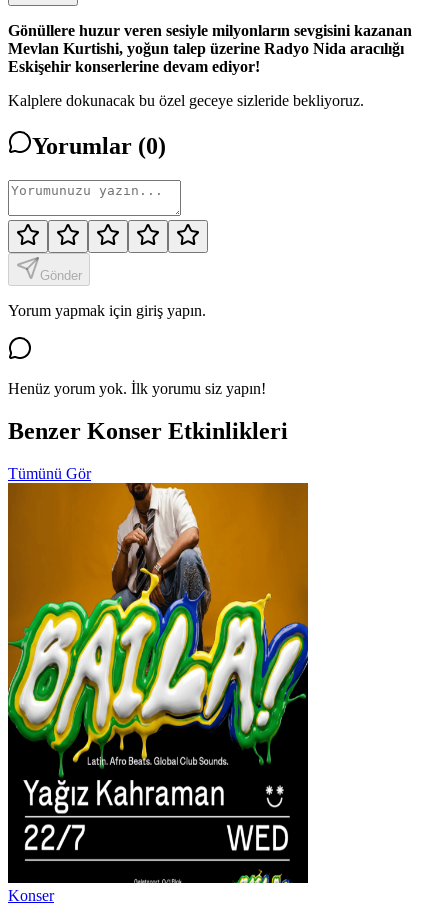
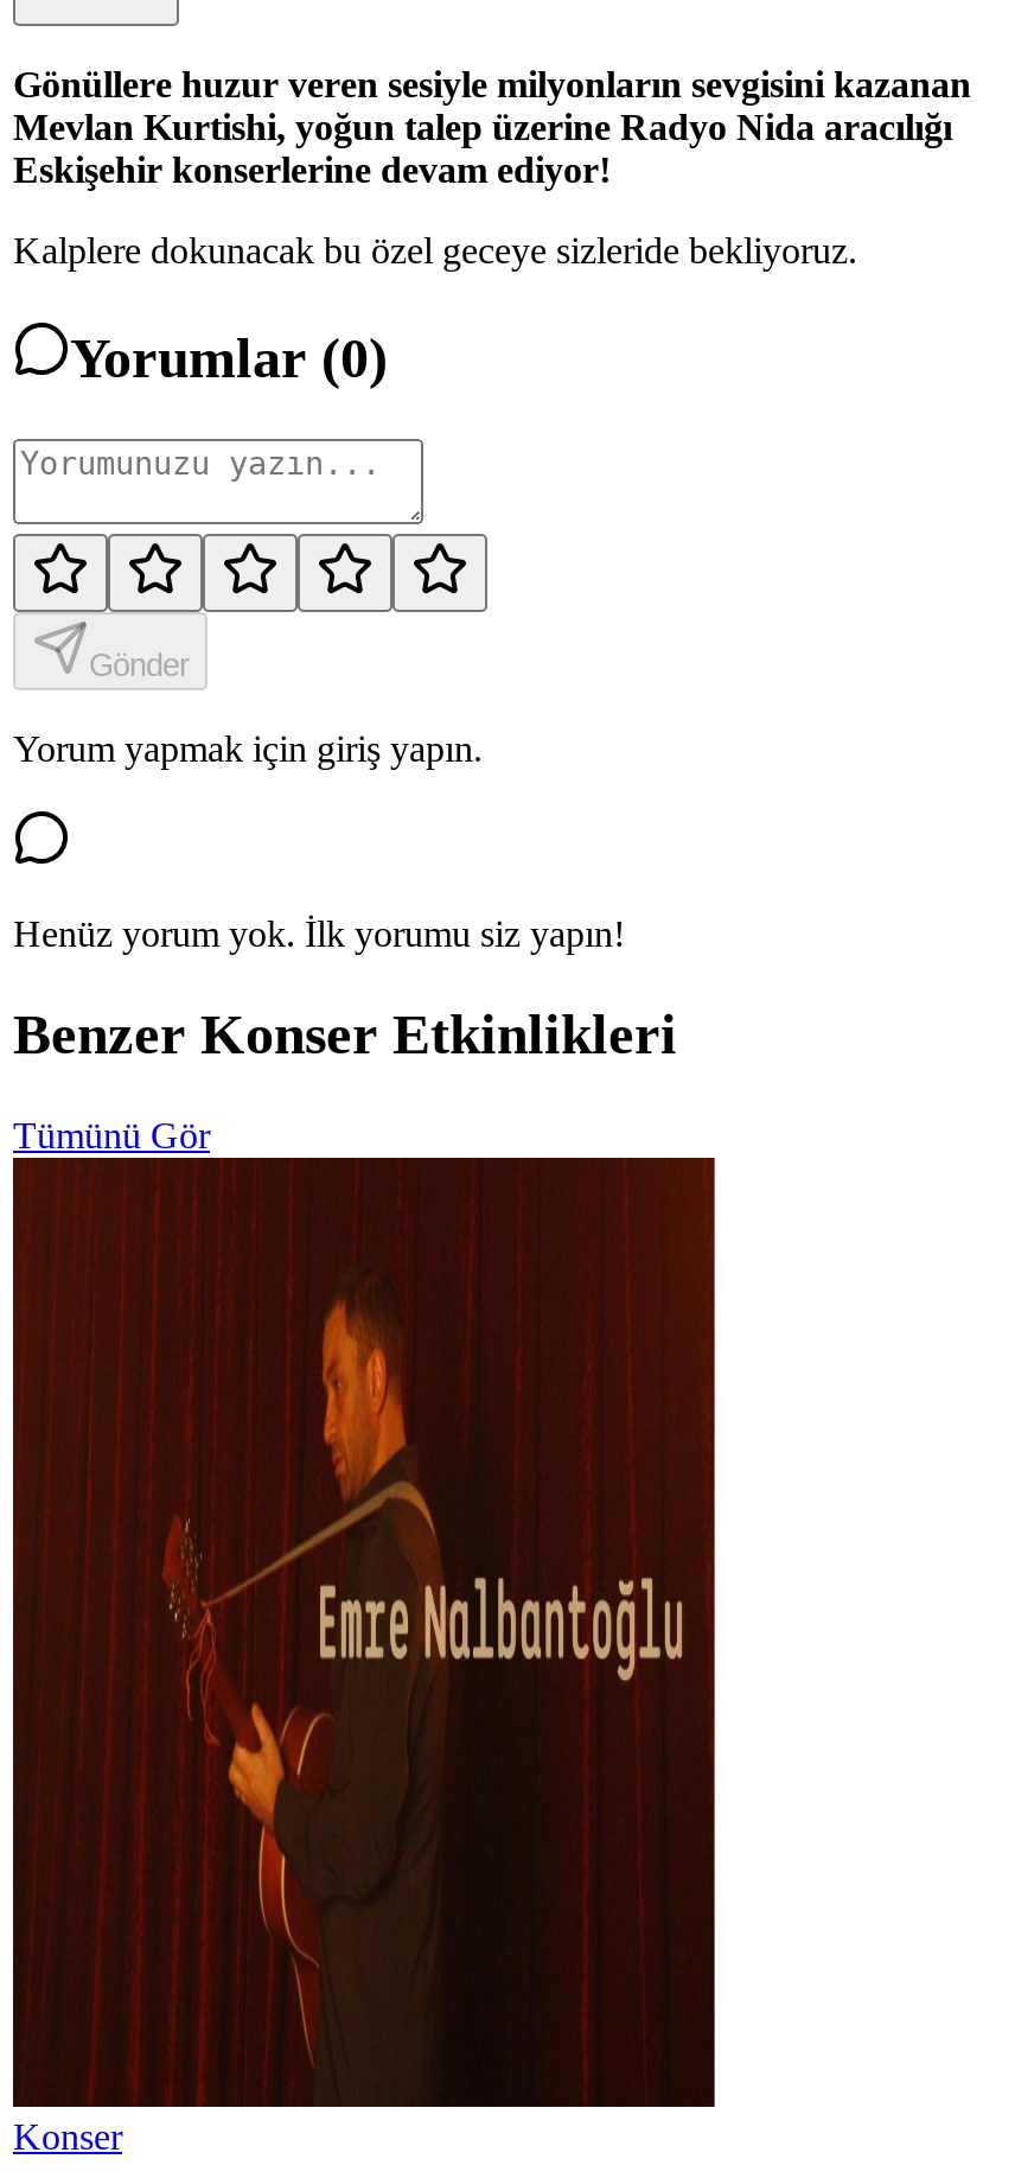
[7,482,309,884] [image] -> [11,1155,724,2109] [image]

